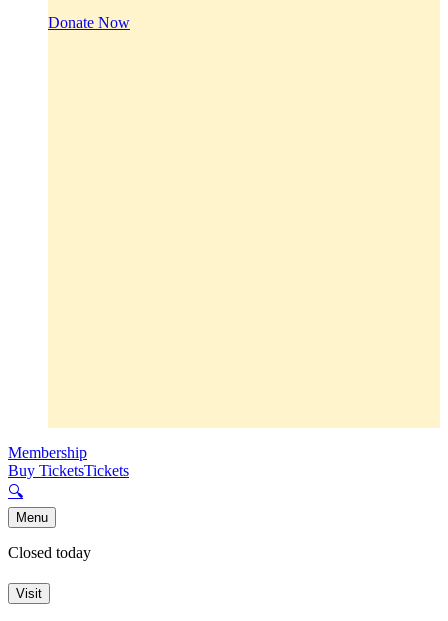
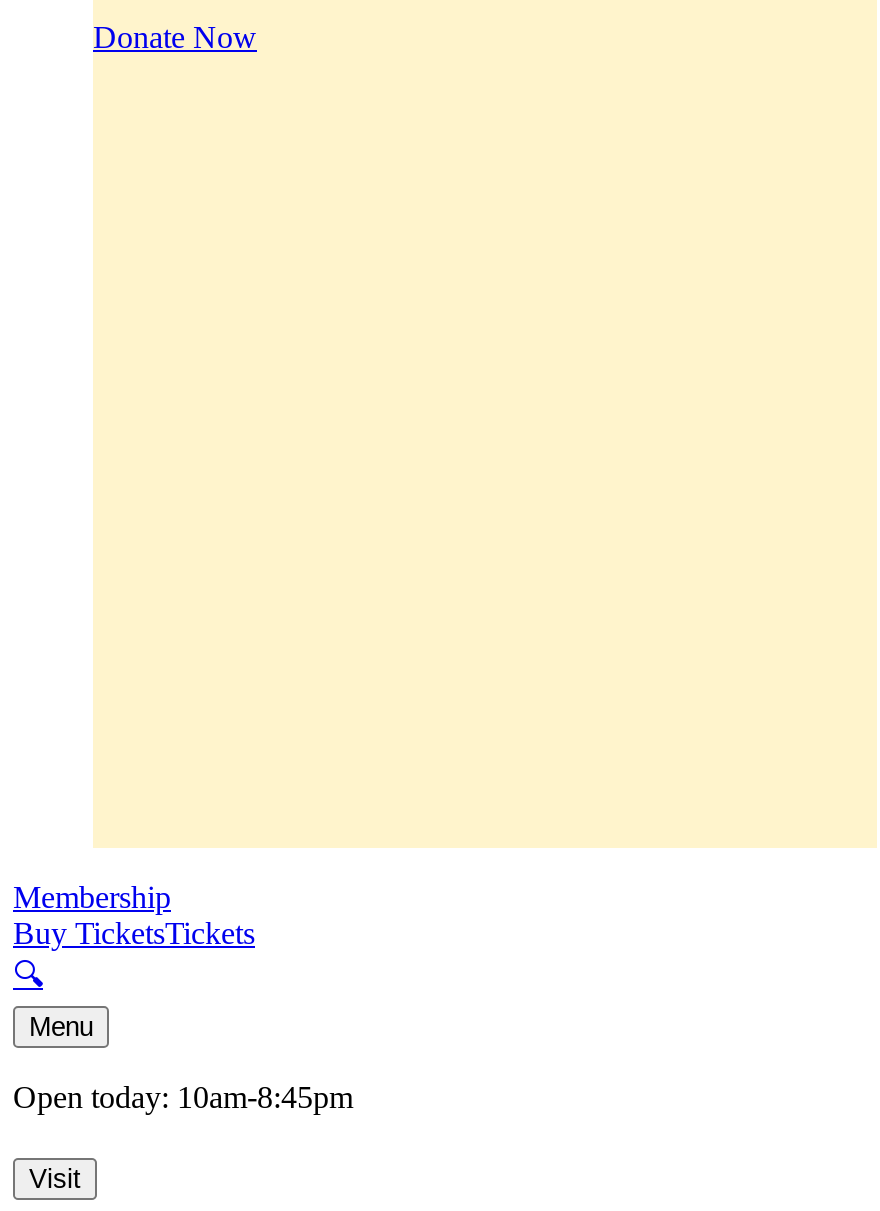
[8,544,91,561] Closed today -> [13,1081,353,1115] Open today: 10am-8:45pm

